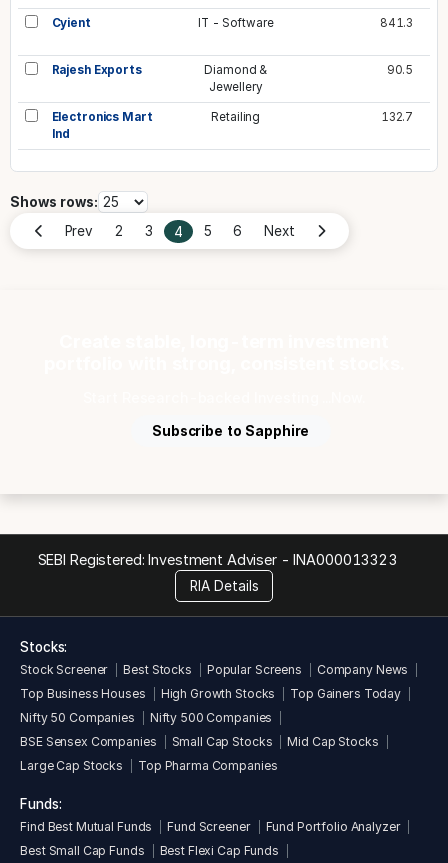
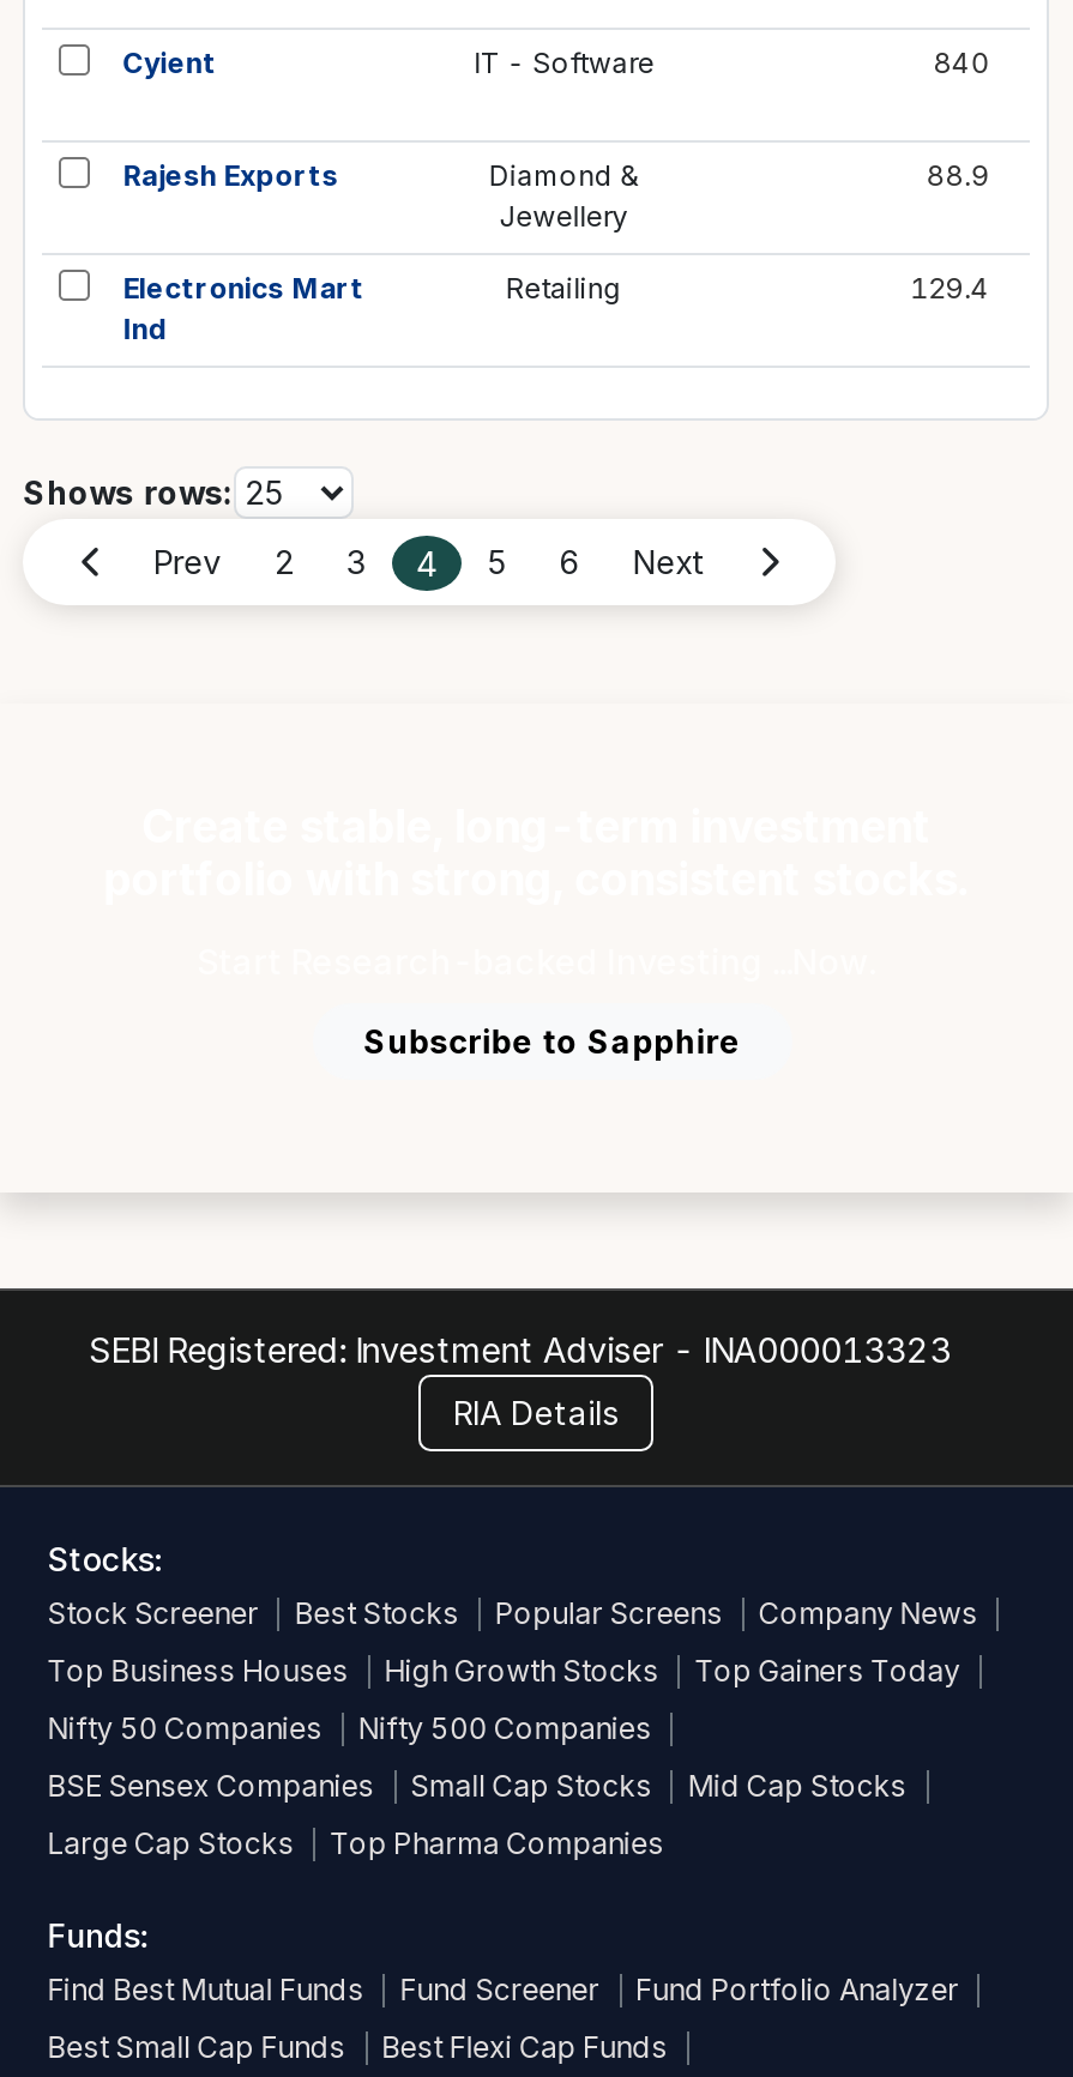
[380,16,413,30] 841.3 -> [933,47,989,81] 840
[387,63,413,77] 90.5 -> [926,160,989,194] 88.9
[381,110,413,124] 132.7 -> [909,273,989,306] 129.4

